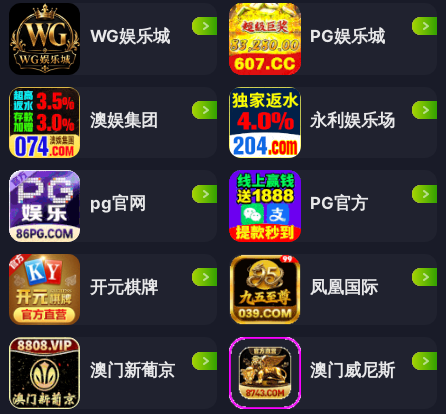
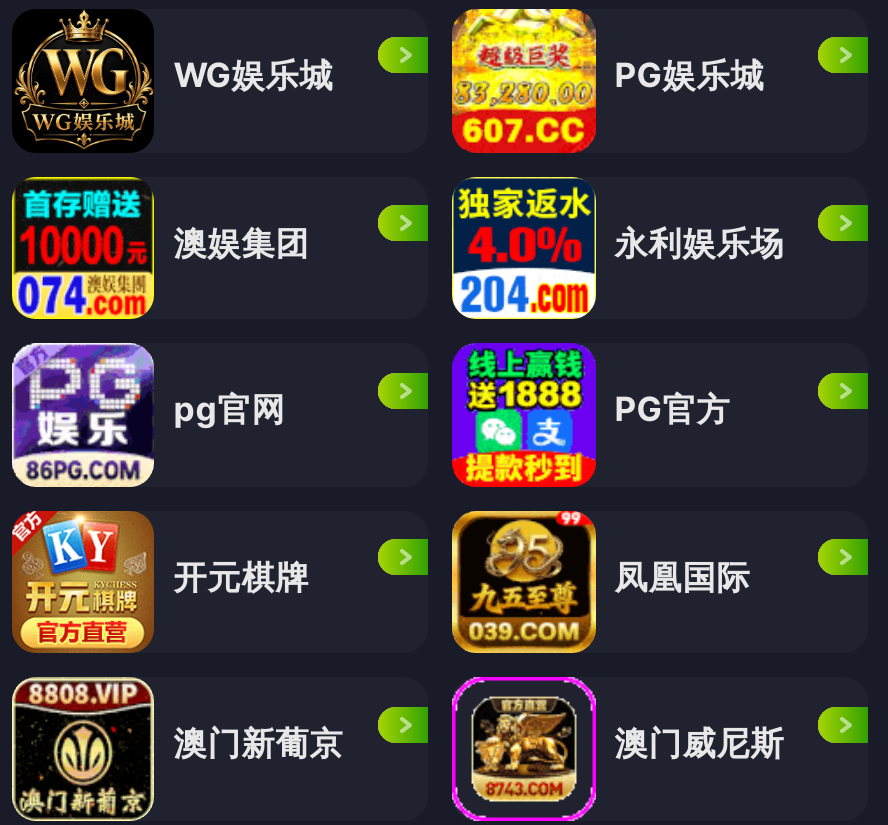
[9,87,80,158] [image] -> [12,177,148,319] [image]

